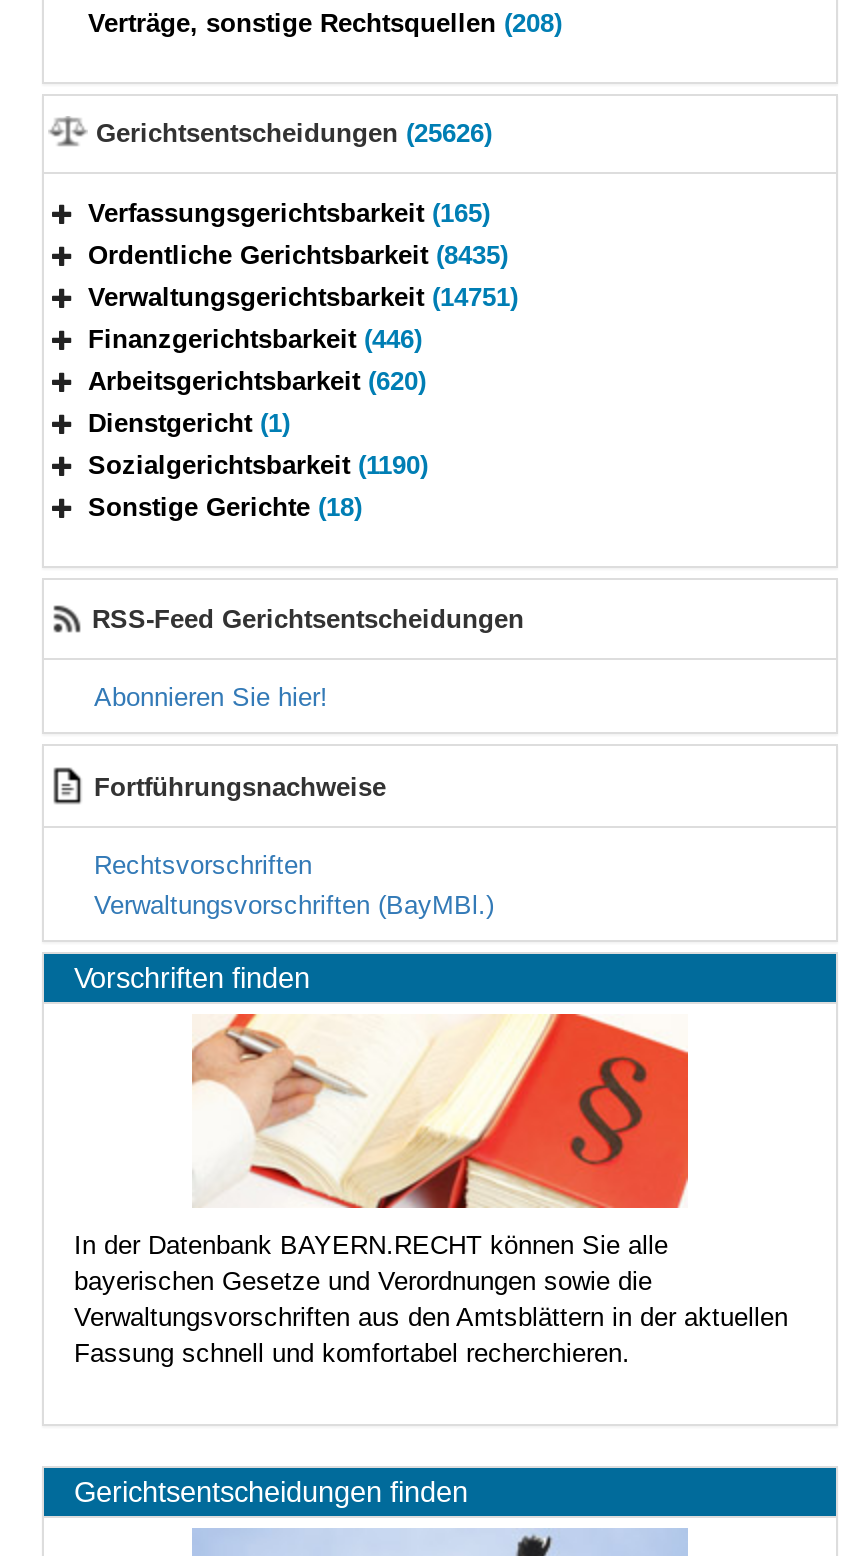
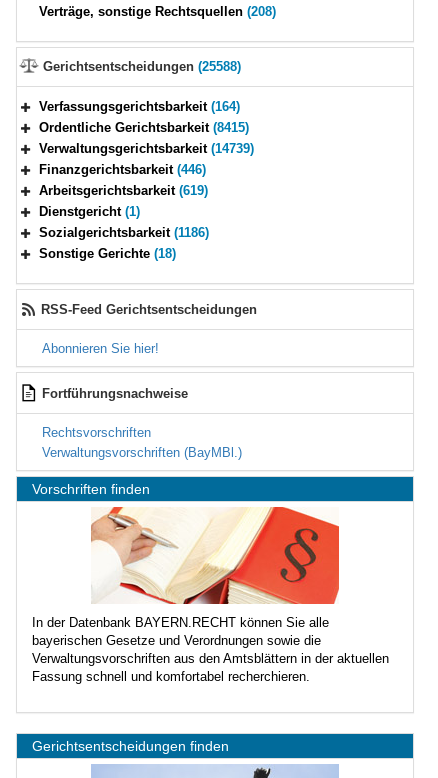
[96,117,492,147] Gerichtsentscheidungen (25626) -> [43,59,241,74] Gerichtsentscheidungen (25588)
[88,198,490,228] Verfassungsgerichtsbarkeit (165) -> [39,99,240,114] Verfassungsgerichtsbarkeit (164)
[88,240,508,270] Ordentliche Gerichtsbarkeit (8435) -> [39,120,249,135] Ordentliche Gerichtsbarkeit (8415)
[88,282,518,312] Verwaltungsgerichtsbarkeit (14751) -> [39,141,254,156] Verwaltungsgerichtsbarkeit (14739)
[88,366,426,396] Arbeitsgerichtsbarkeit (620) -> [39,183,208,198] Arbeitsgerichtsbarkeit (619)
[88,450,428,480] Sozialgerichtsbarkeit (1190) -> [39,225,209,240] Sozialgerichtsbarkeit (1186)

